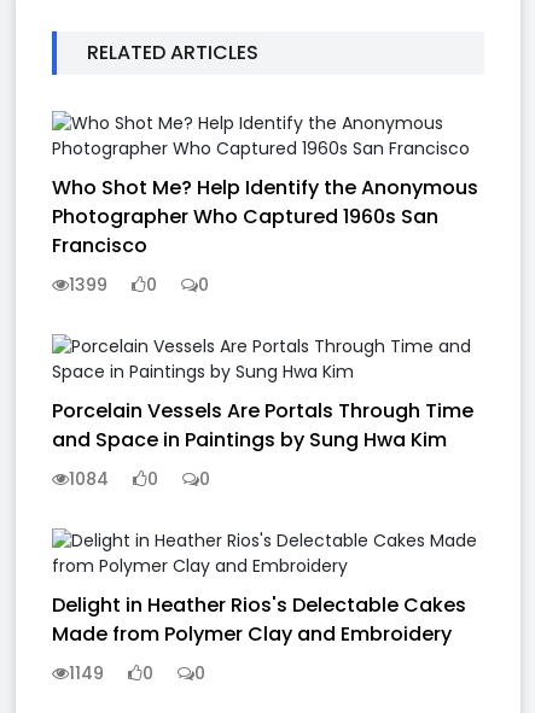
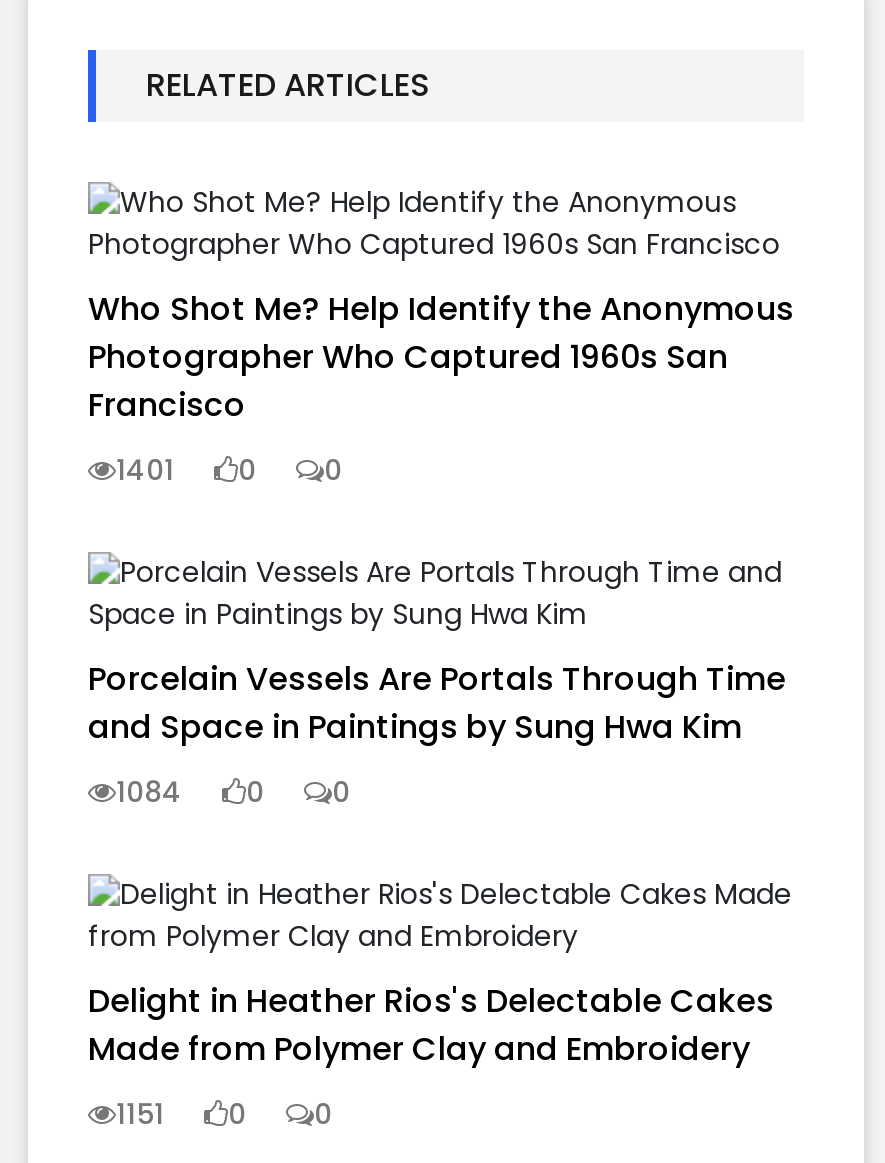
[69,273,209,297] 1399 0 0 -> [116,450,342,490] 1401 0 0
[69,661,205,685] 1149 0 0 -> [116,1094,332,1134] 1151 0 0

